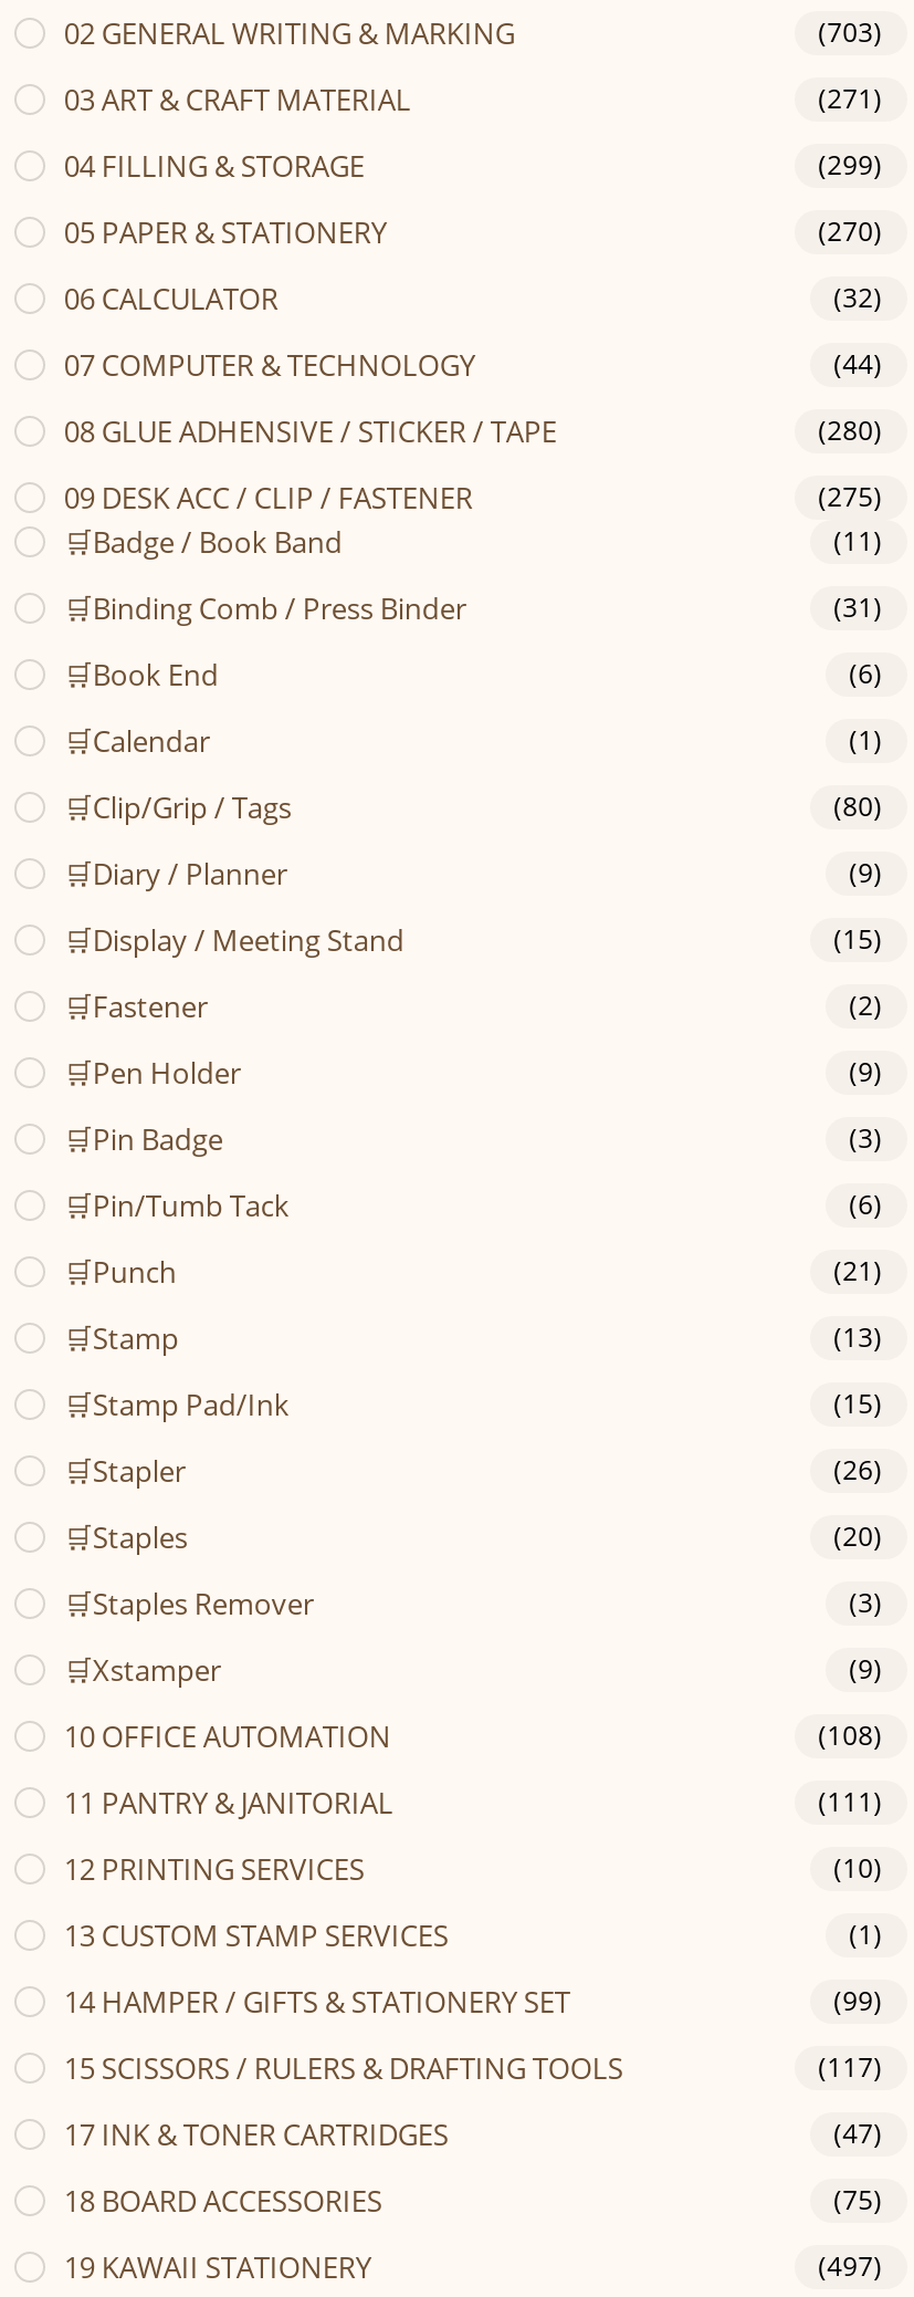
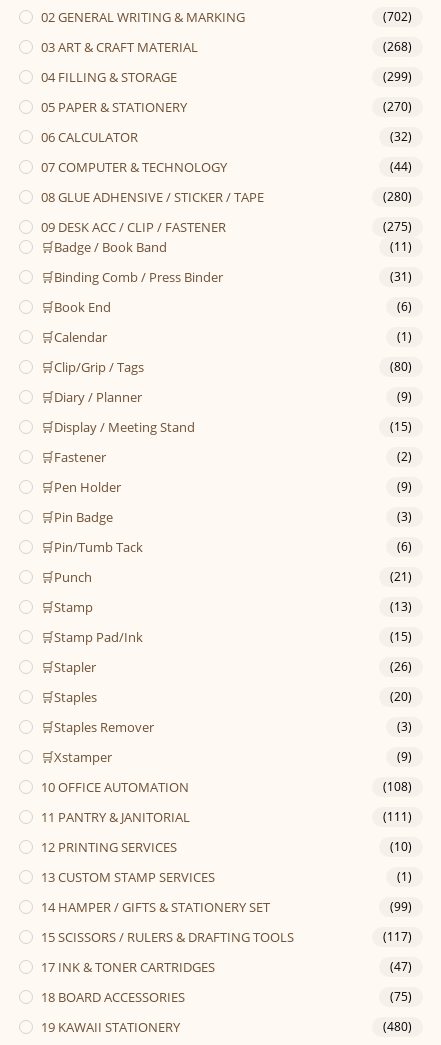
[818,13,882,50] (703) -> [383,8,412,25] (702)
[818,79,882,117] (271) -> [383,38,412,55] (268)
[818,2247,882,2284] (497) -> [383,1018,412,1035] (480)

